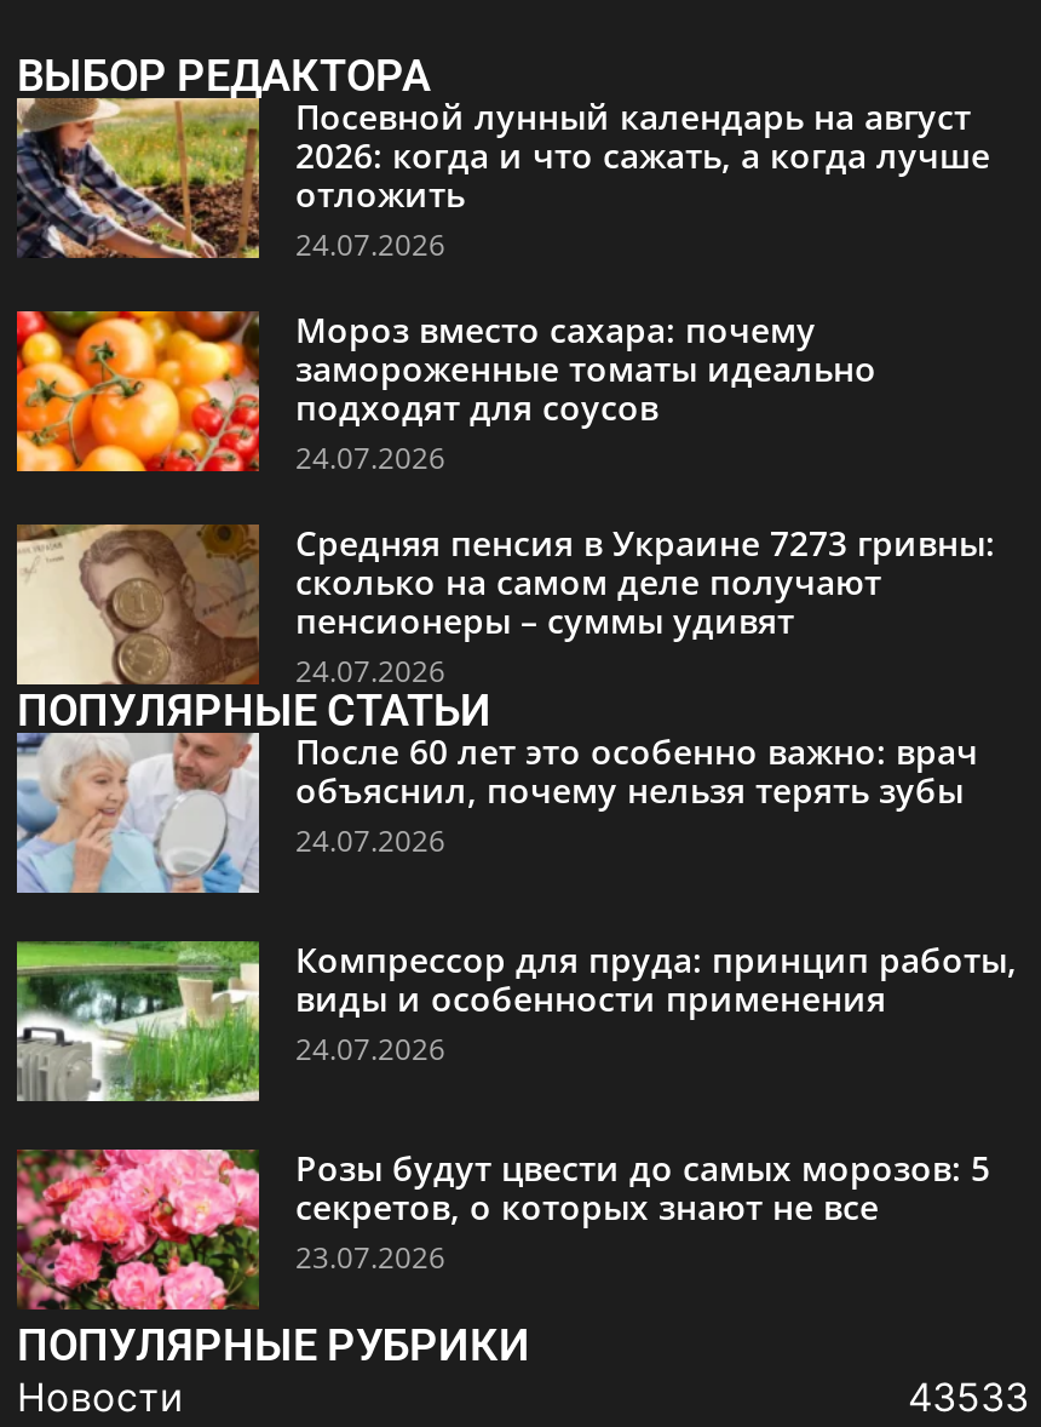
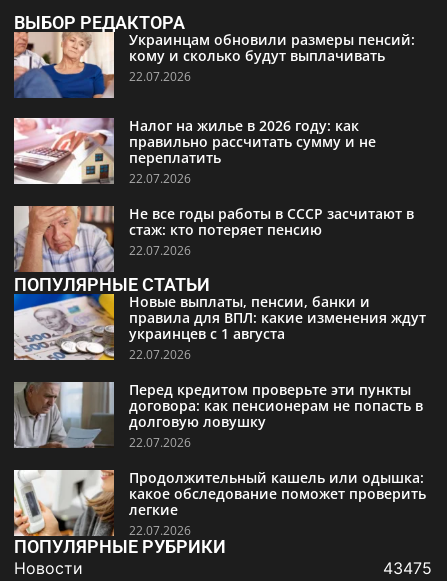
[17,93,990,265] [image] | Посевной лунный календарь на август | 2026: когда и что сажать, а когда лучше | отложить | 24.07.2026 -> [13,30,415,99] [image] | Украинцам обновили размеры пенсий: | кому и сколько будут выплачивать | 22.07.2026
[15,305,876,478] [image] | Мороз вместо сахара: почему | замороженные томаты идеально | подходят для соусов | 24.07.2026 -> [13,116,376,187] [image] | Налог на жилье в 2026 году: как | правильно рассчитать сумму и не | переплатить | 22.07.2026
[17,518,995,691] [image] | Средняя пенсия в Украине 7273 гривны: | сколько на самом деле получают | пенсионеры – суммы удивят | 24.07.2026 -> [13,204,414,272] [image] | Не все годы работы в СССР засчитают в | стаж: кто потеряет пенсию | 22.07.2026
[15,727,978,896] [image] | После 60 лет это особенно важно: врач | объяснил, почему нельзя терять зубы | 24.07.2026 -> [13,292,426,363] [image] | Новые выплаты, пенсии, банки и | правила для ВПЛ: какие изменения ждут | украинцев с 1 августа | 22.07.2026
[17,936,1017,1105] [image] | Компрессор для пруда: принцип работы, | виды и особенности применения | 24.07.2026 -> [14,380,423,451] [image] | Перед кредитом проверьте эти пункты | договора: как пенсионерам не попасть в | долговую ловушку | 22.07.2026
[15,1144,990,1313] [image] | Розы будут цвести до самых морозов: 5 | секретов, о которых знают не все | 23.07.2026 -> [13,466,426,539] [image] | Продолжительный кашель или одышка: | какое обследование поможет проверить | легкие | 22.07.2026
[908,1372,1029,1420] 43533 -> [383,558,432,578] 43475

